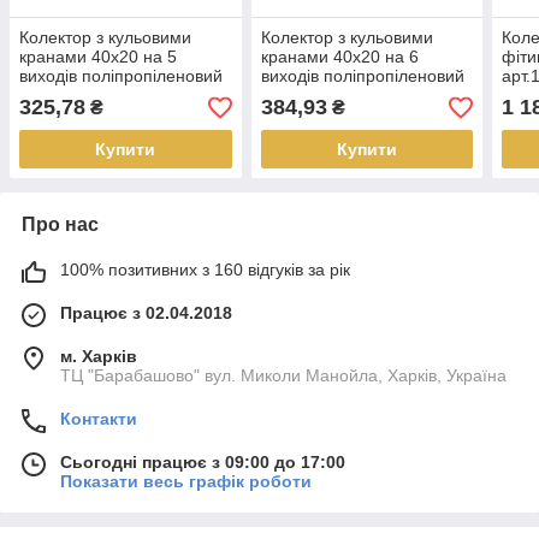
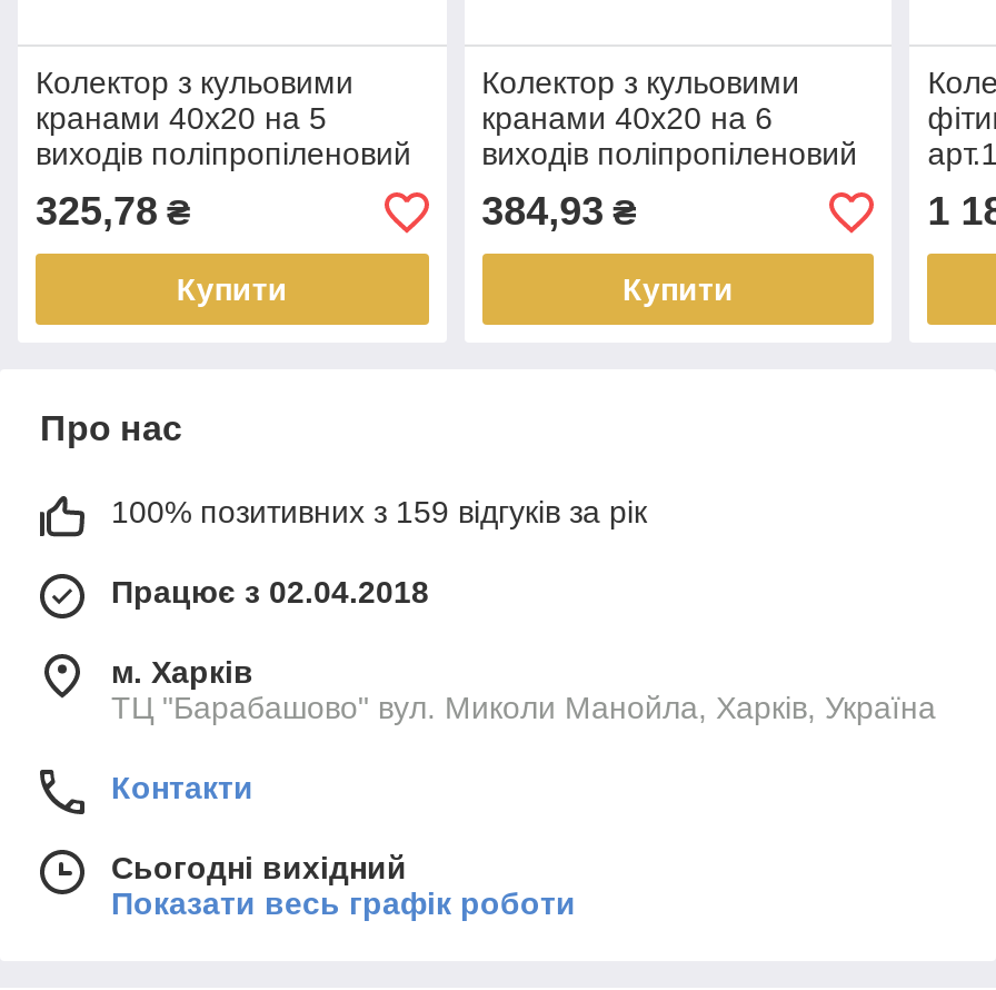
[60,260,350,280] 100% позитивних з 160 відгуків за рік -> [111,495,647,530] 100% позитивних з 159 відгуків за рік
[60,453,345,472] Сьогодні працює з 09:00 до 17:00 -> [111,851,407,886] Сьогодні вихідний

